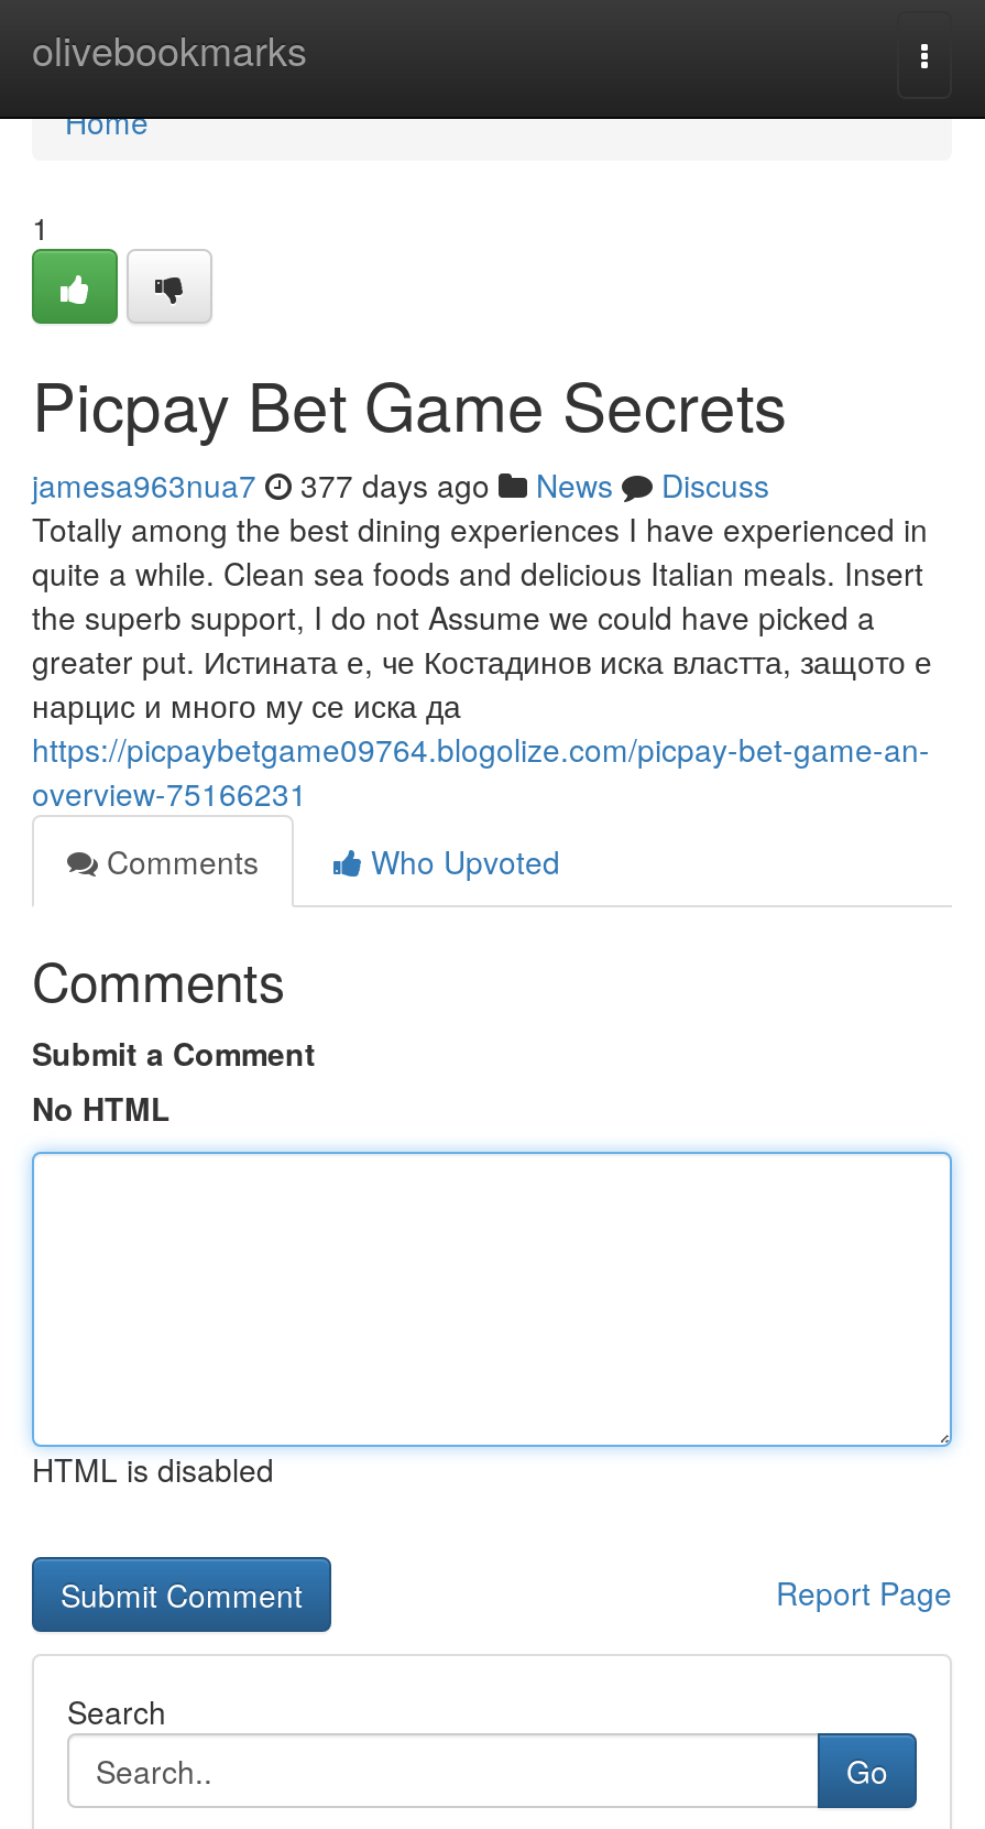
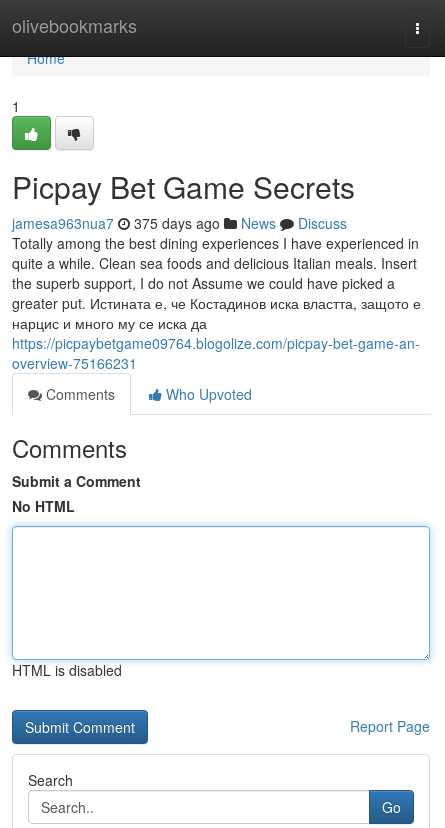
[32,462,769,507] jamesa963nua7 377 days ago News Discuss -> [12,213,347,233] jamesa963nua7 375 days ago News Discuss

